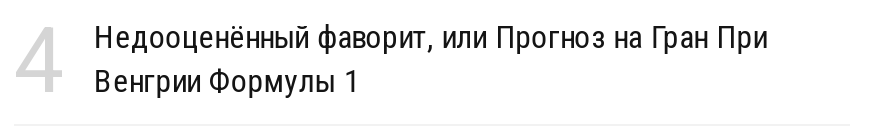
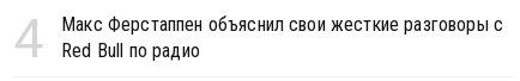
[94,19,767,101] Недооценённый фаворит, или Прогноз на Гран При | Венгрии Формулы 1 -> [61,13,503,62] Макс Ферстаппен объяснил свои жесткие разговоры с | Red Bull по радио

